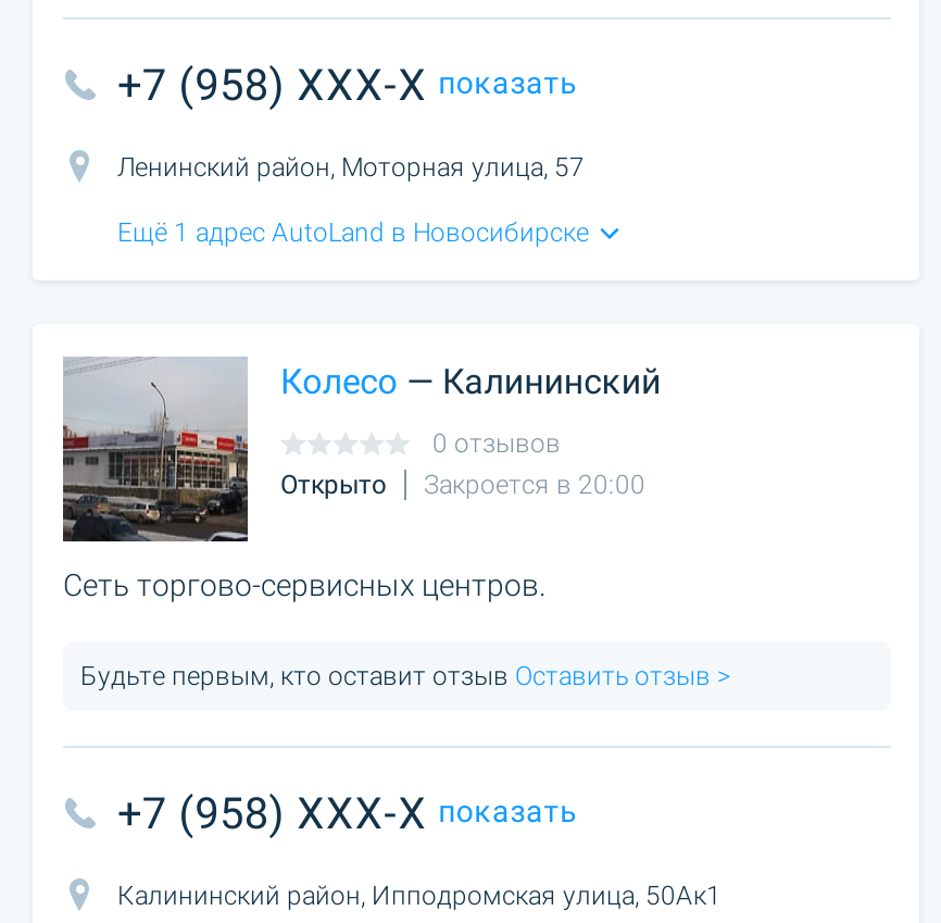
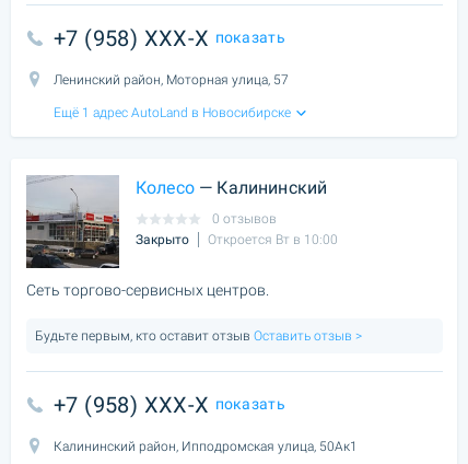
[280,469,645,499] Открыто | Закроется в 20:00 -> [136,231,338,247] Закрыто | Откроется Вт в 10:00

